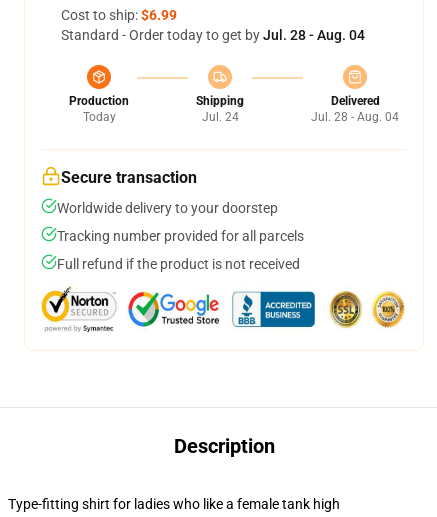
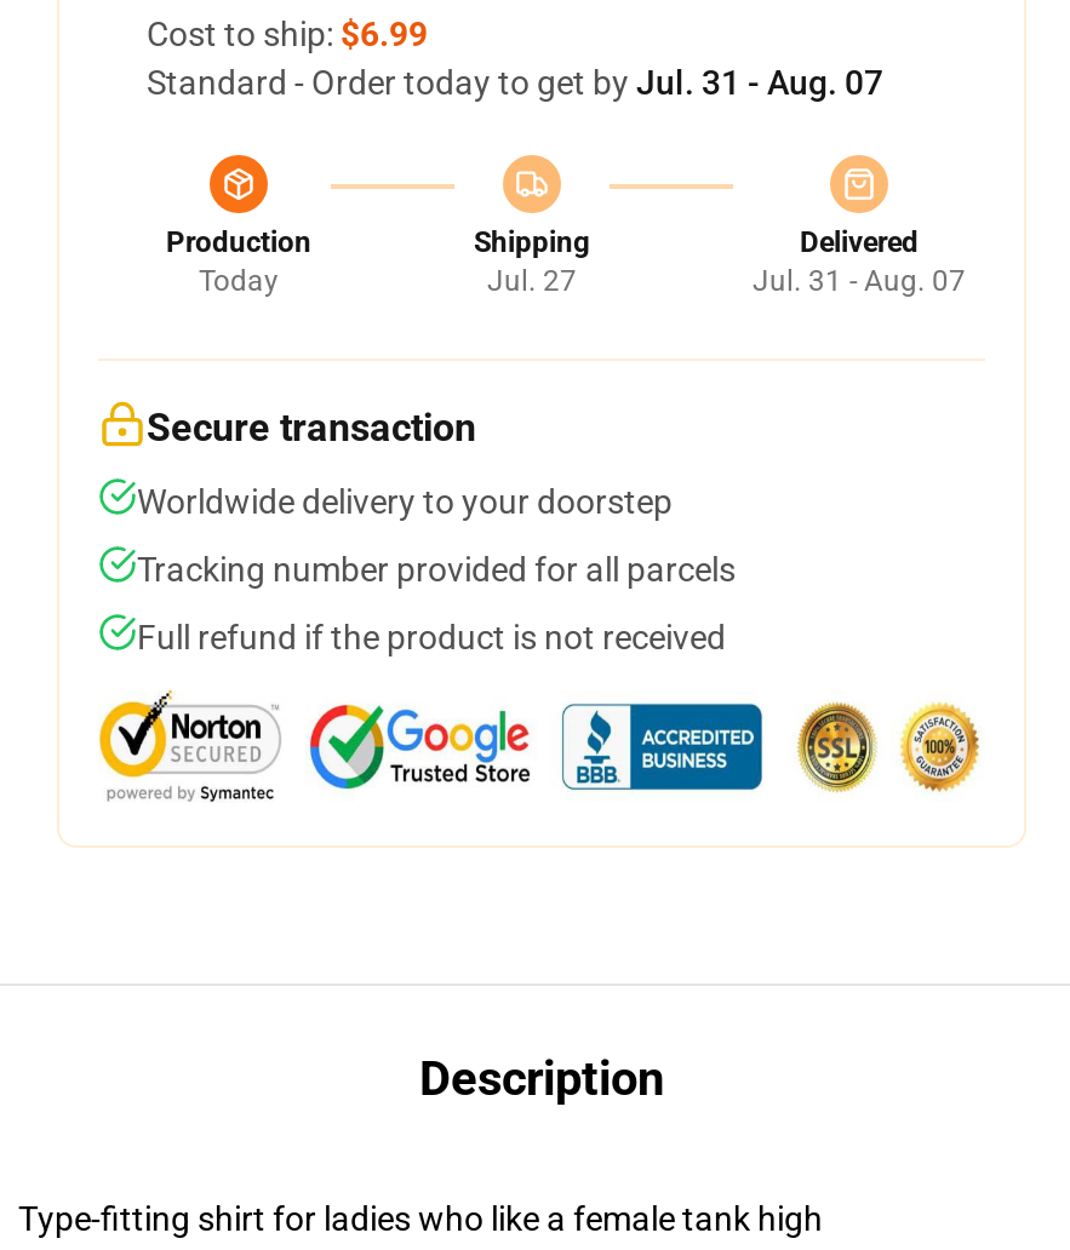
[61,27,365,43] Standard - Order today to get by Jul. 28 - Aug. 04 -> [147,63,883,102] Standard - Order today to get by Jul. 31 - Aug. 07
[201,110,238,124] Jul. 24 -> [487,264,577,298] Jul. 27
[311,110,399,124] Jul. 28 - Aug. 04 -> [753,264,966,298] Jul. 31 - Aug. 07

